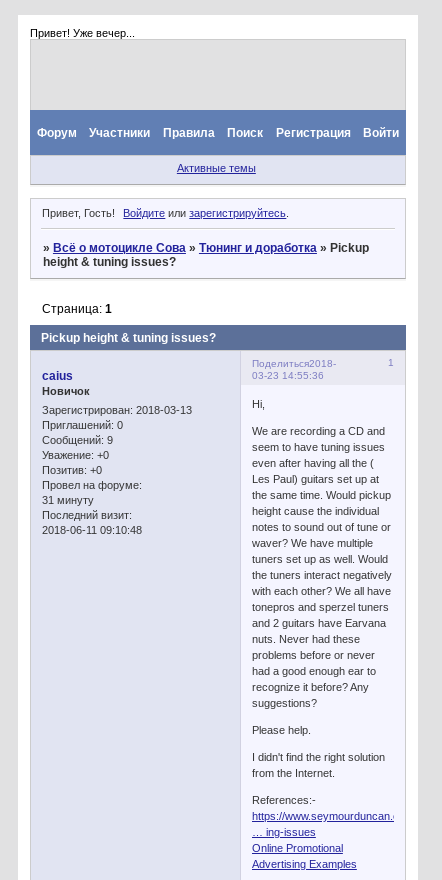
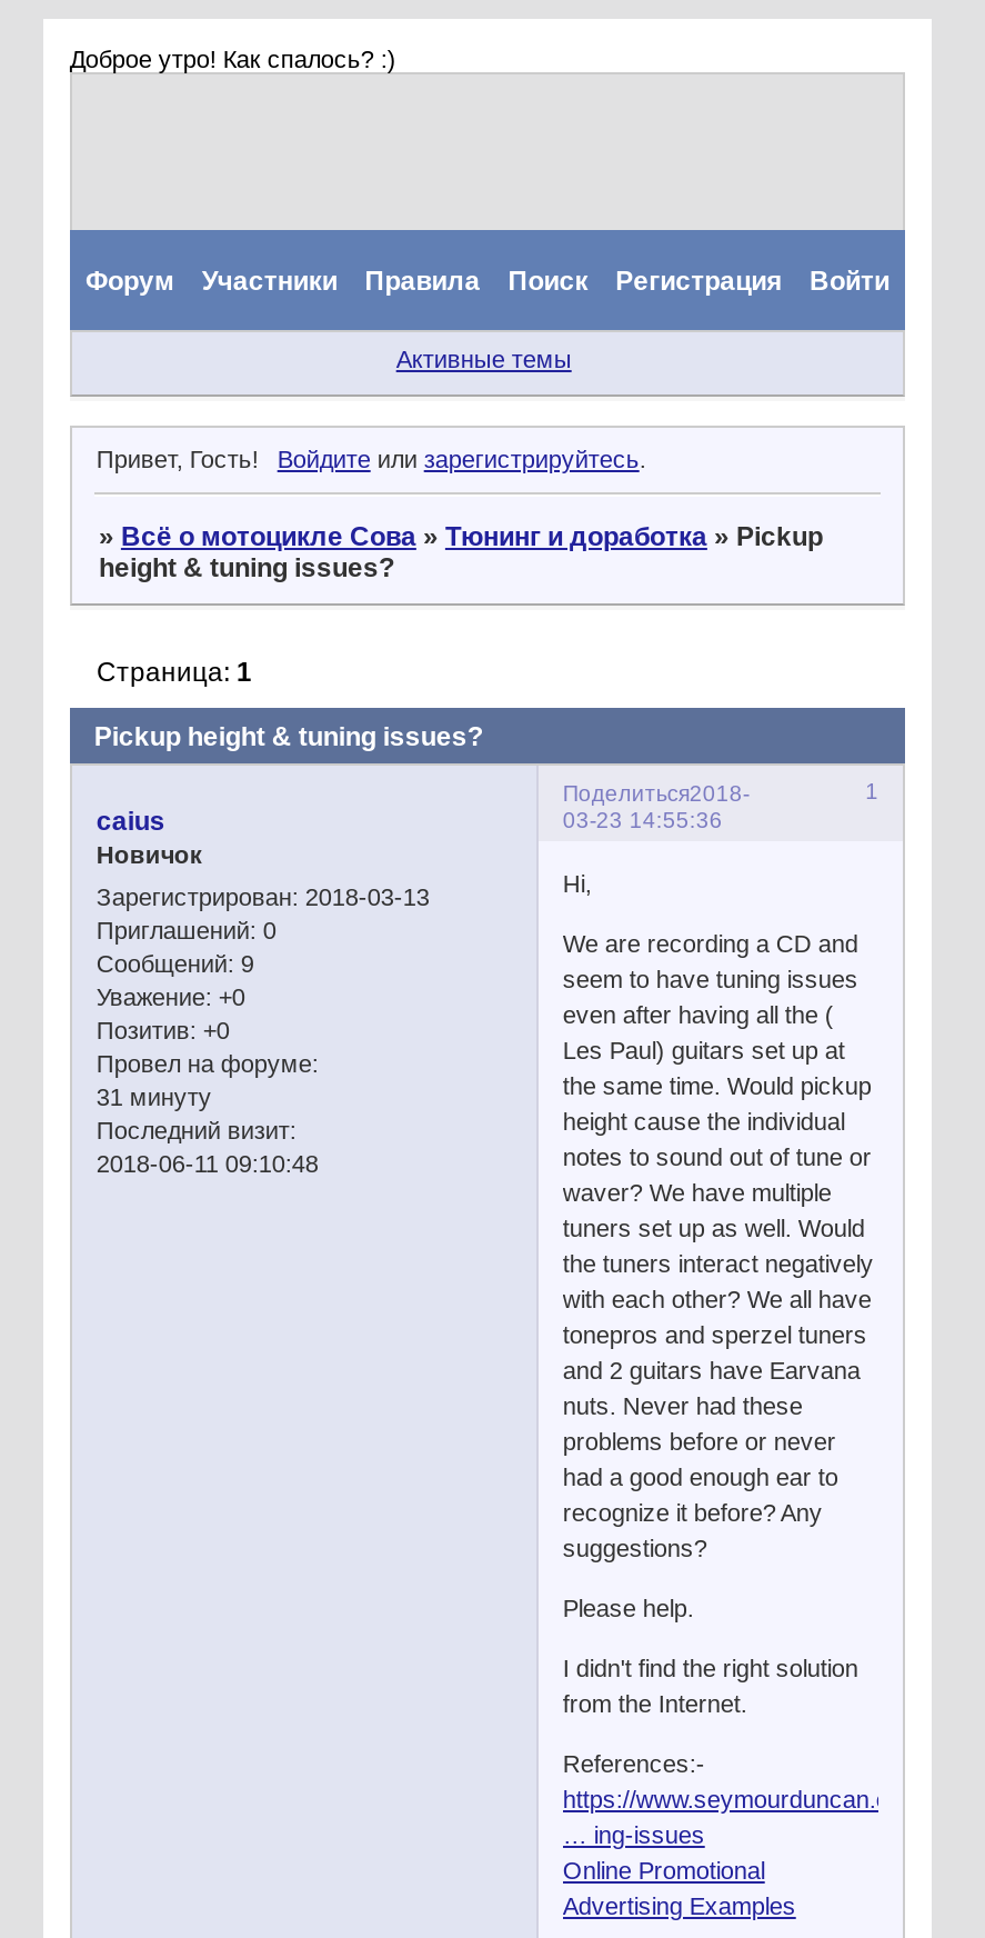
[30,27,135,39] Привет! Уже вечер... -> [70,46,396,72] Доброе утро! Как спалось? :)

